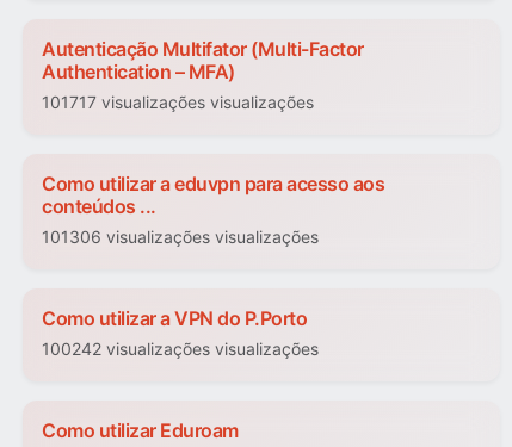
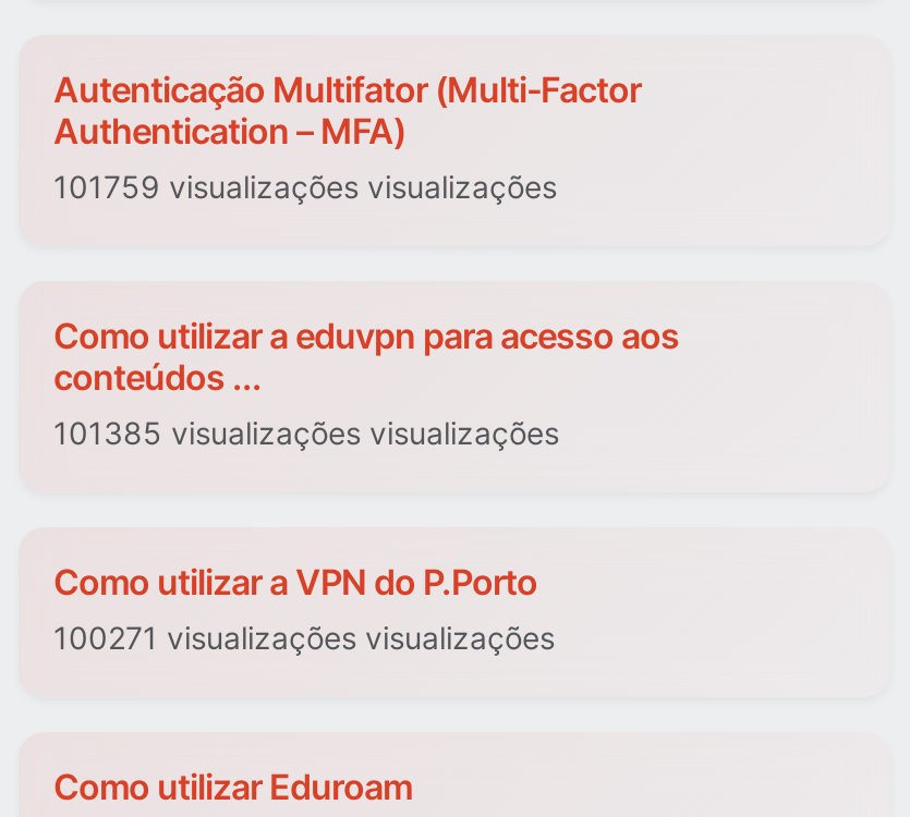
[42,92,314,113] 101717 visualizações visualizações -> [53,169,557,206] 101759 visualizações visualizações
[42,227,319,247] 101306 visualizações visualizações -> [53,415,559,452] 101385 visualizações visualizações
[42,339,319,359] 100242 visualizações visualizações -> [53,620,555,657] 100271 visualizações visualizações

